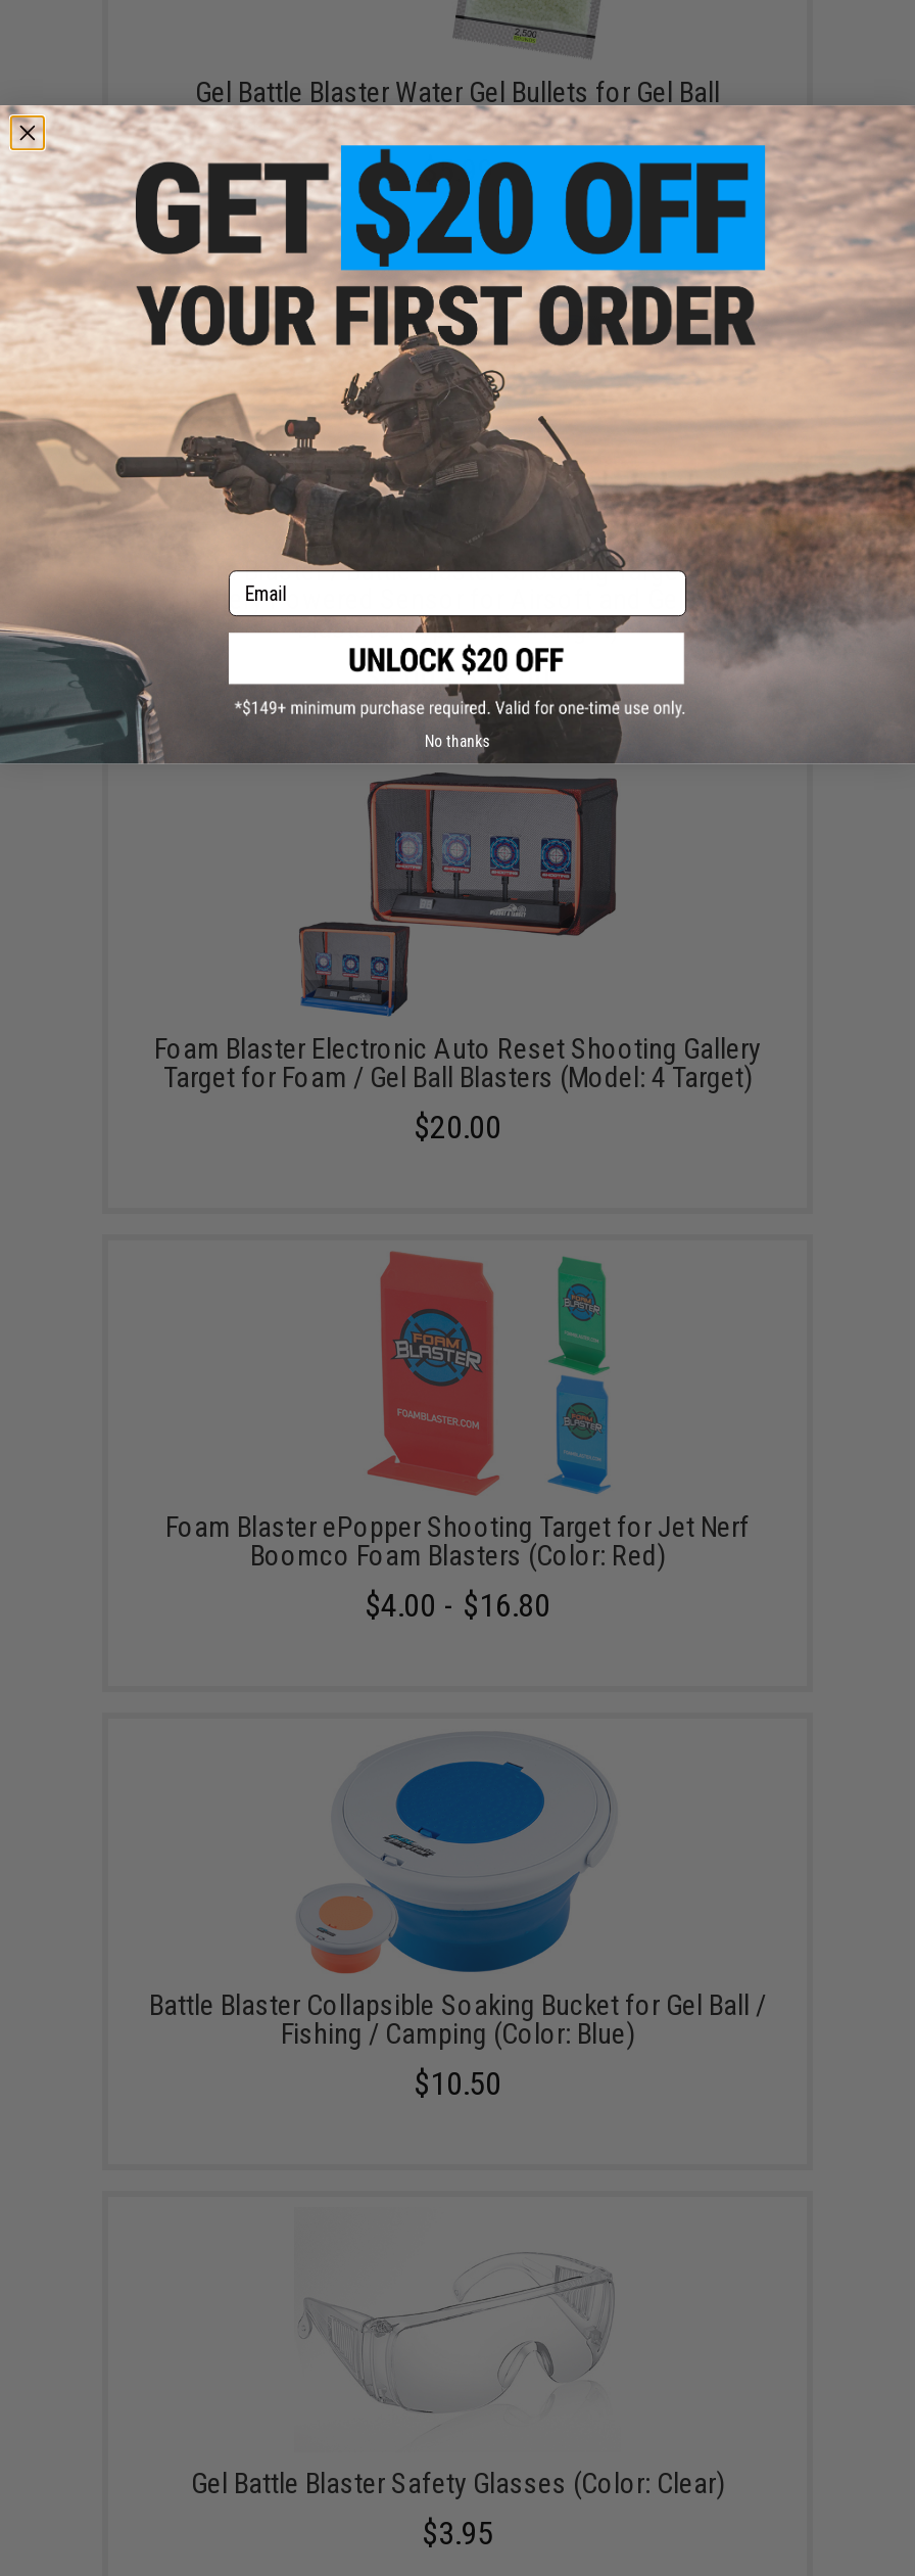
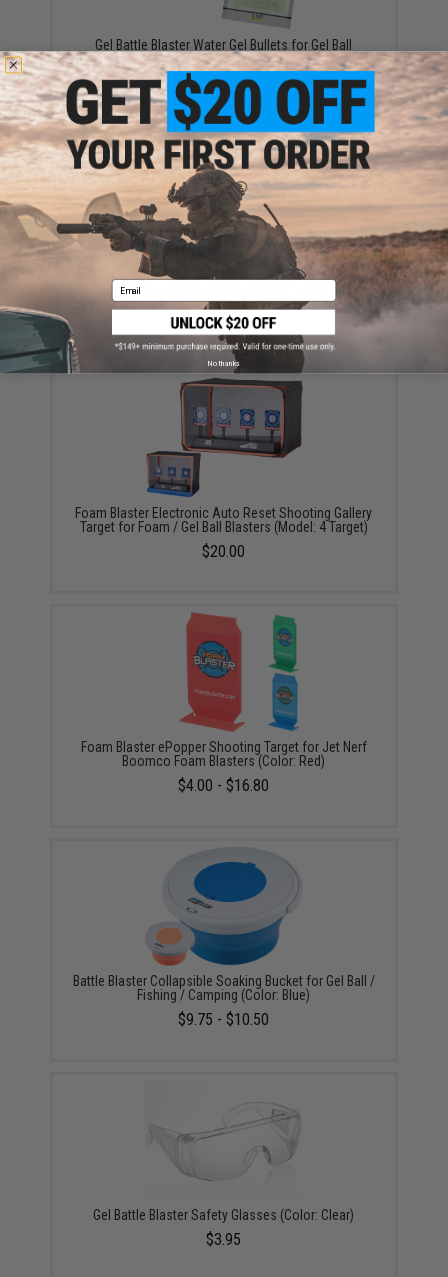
[414,2063,501,2102] $10.50 -> [178,1009,269,1028] $9.75 - $10.50

